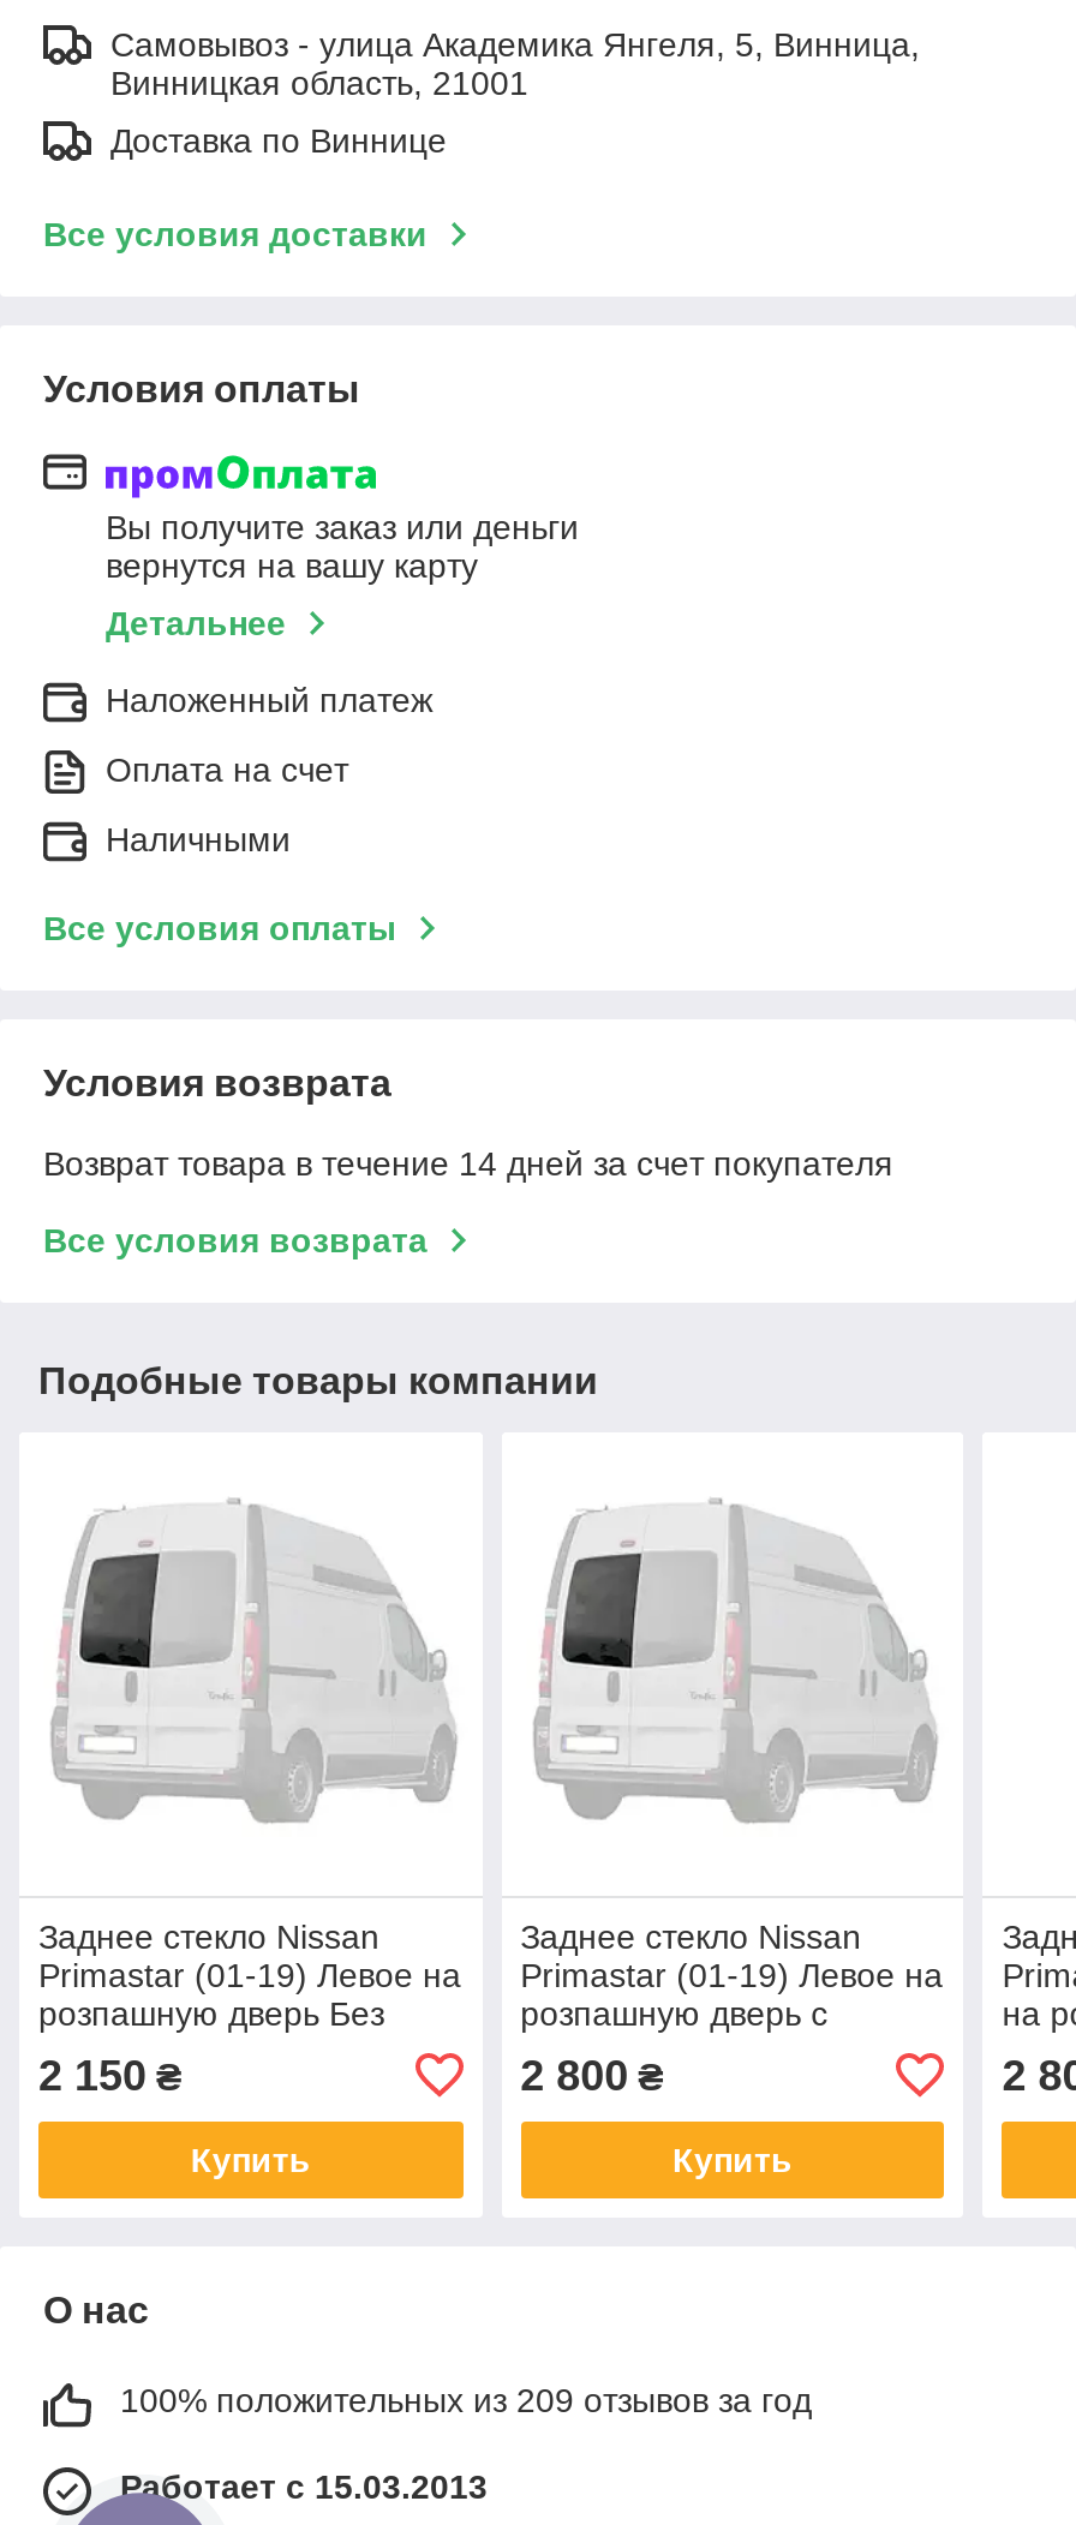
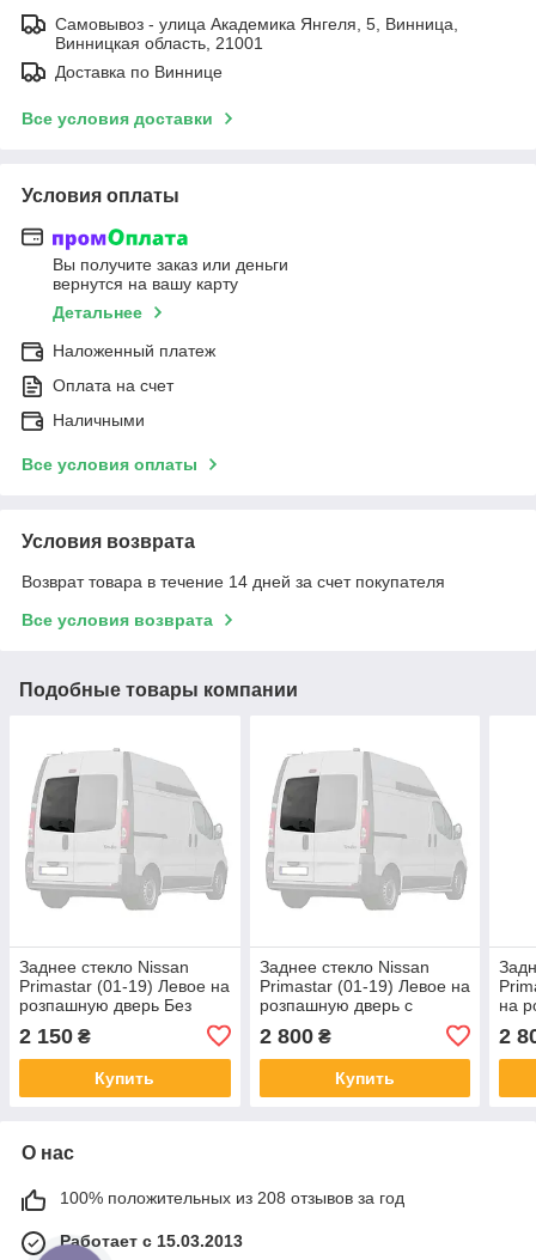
[120,2381,812,2419] 100% положительных из 209 отзывов за год -> [60,1188,404,1207] 100% положительных из 208 отзывов за год

